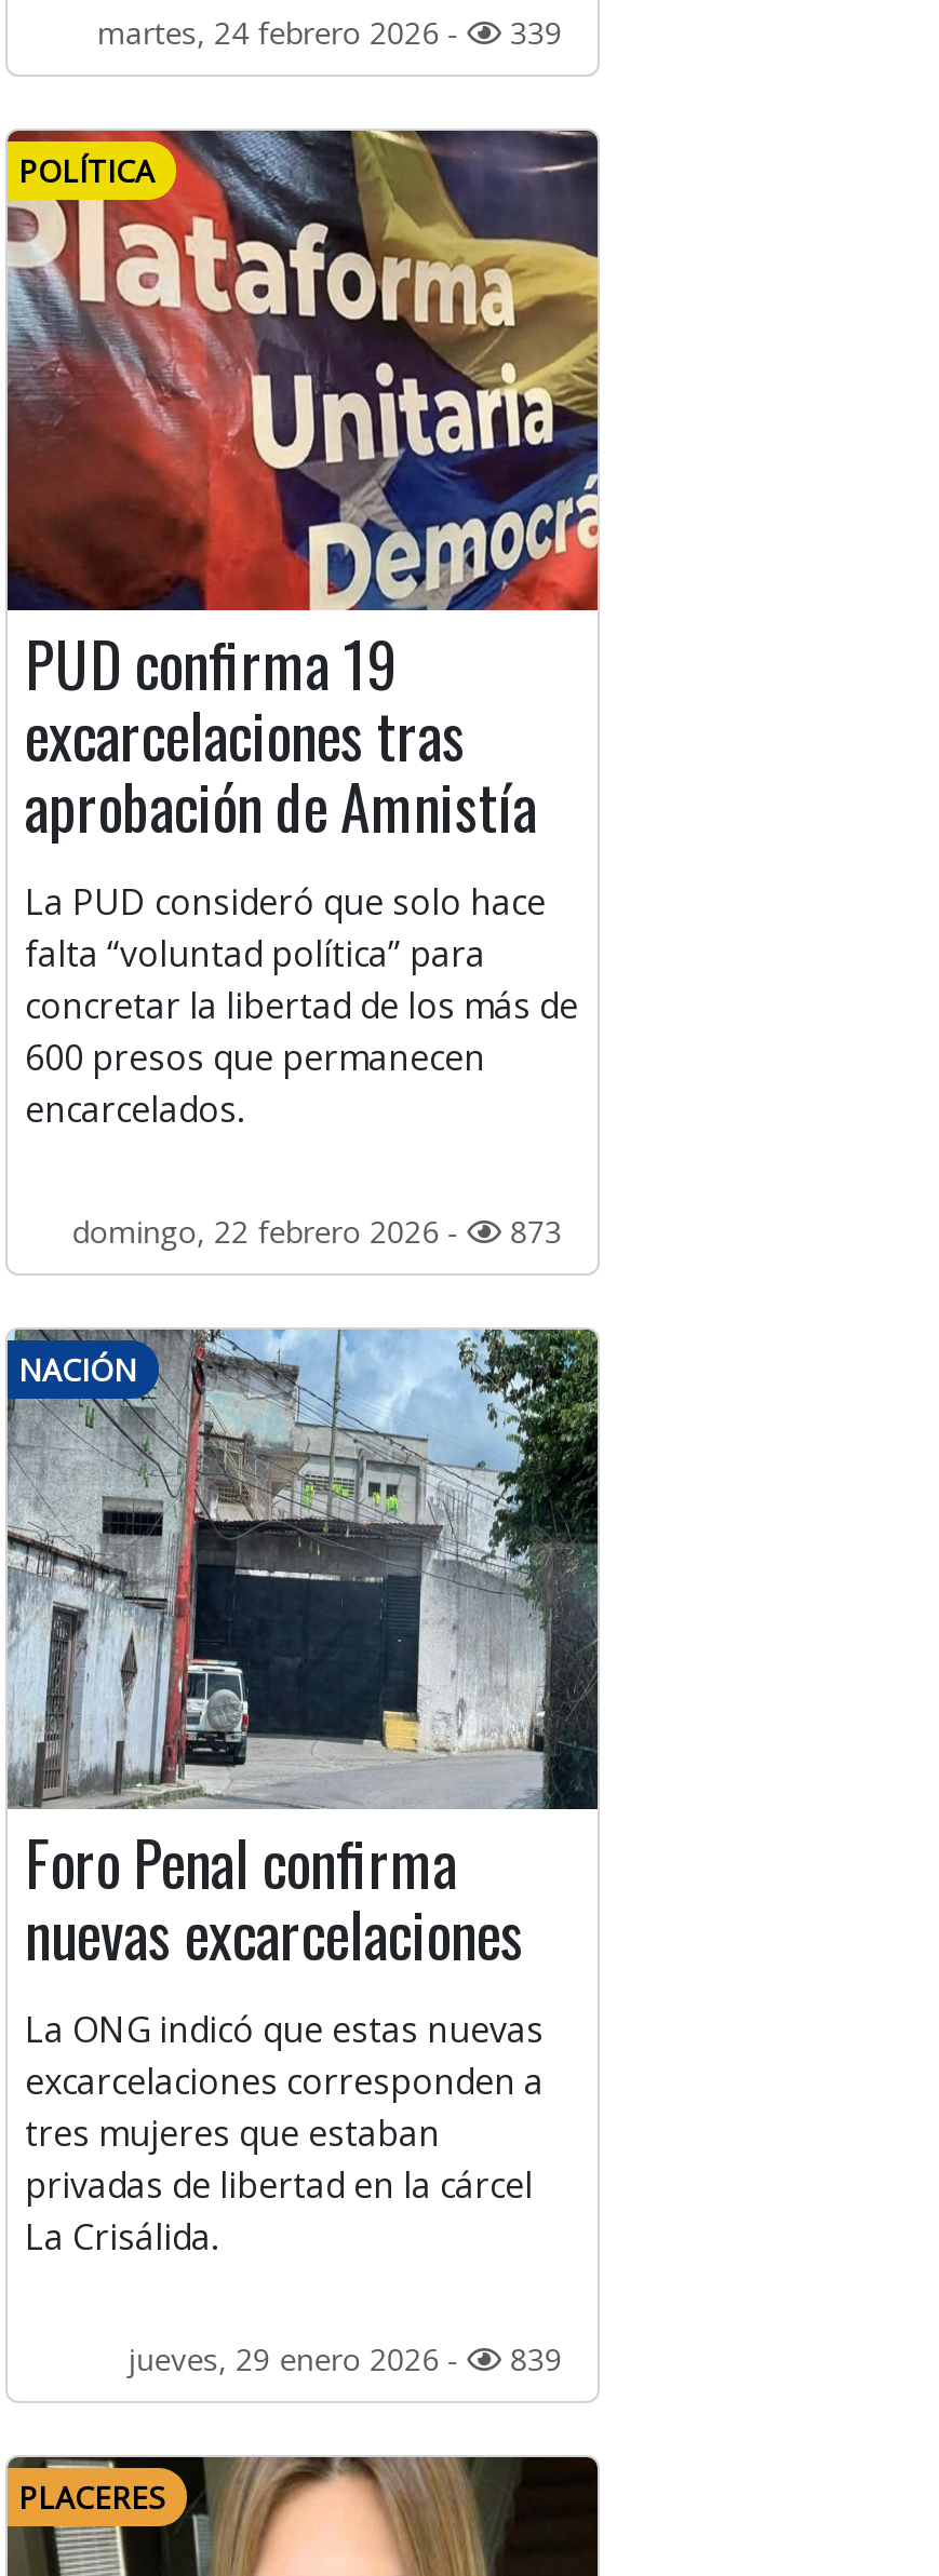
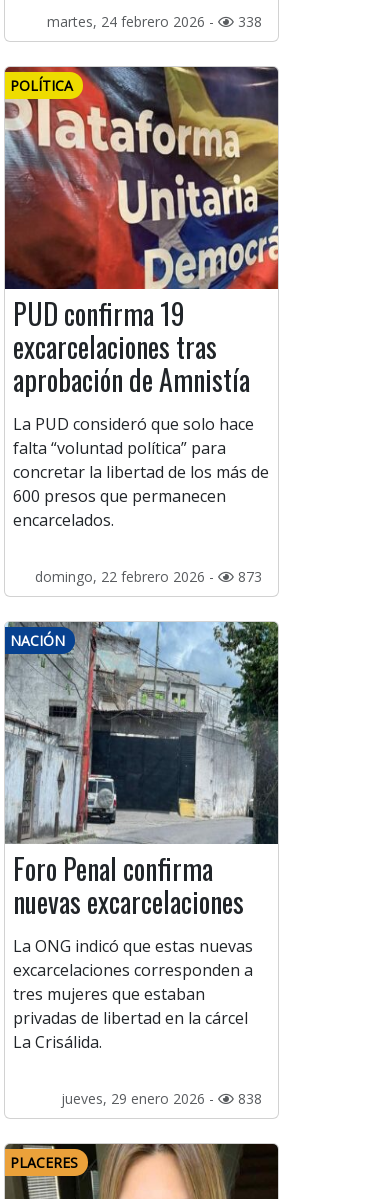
[98,12,562,53] martes, 24 febrero 2026 - 339 -> [47,12,262,31] martes, 24 febrero 2026 - 338
[128,2338,562,2379] jueves, 29 enero 2026 - 839 -> [61,1089,262,1108] jueves, 29 enero 2026 - 838

